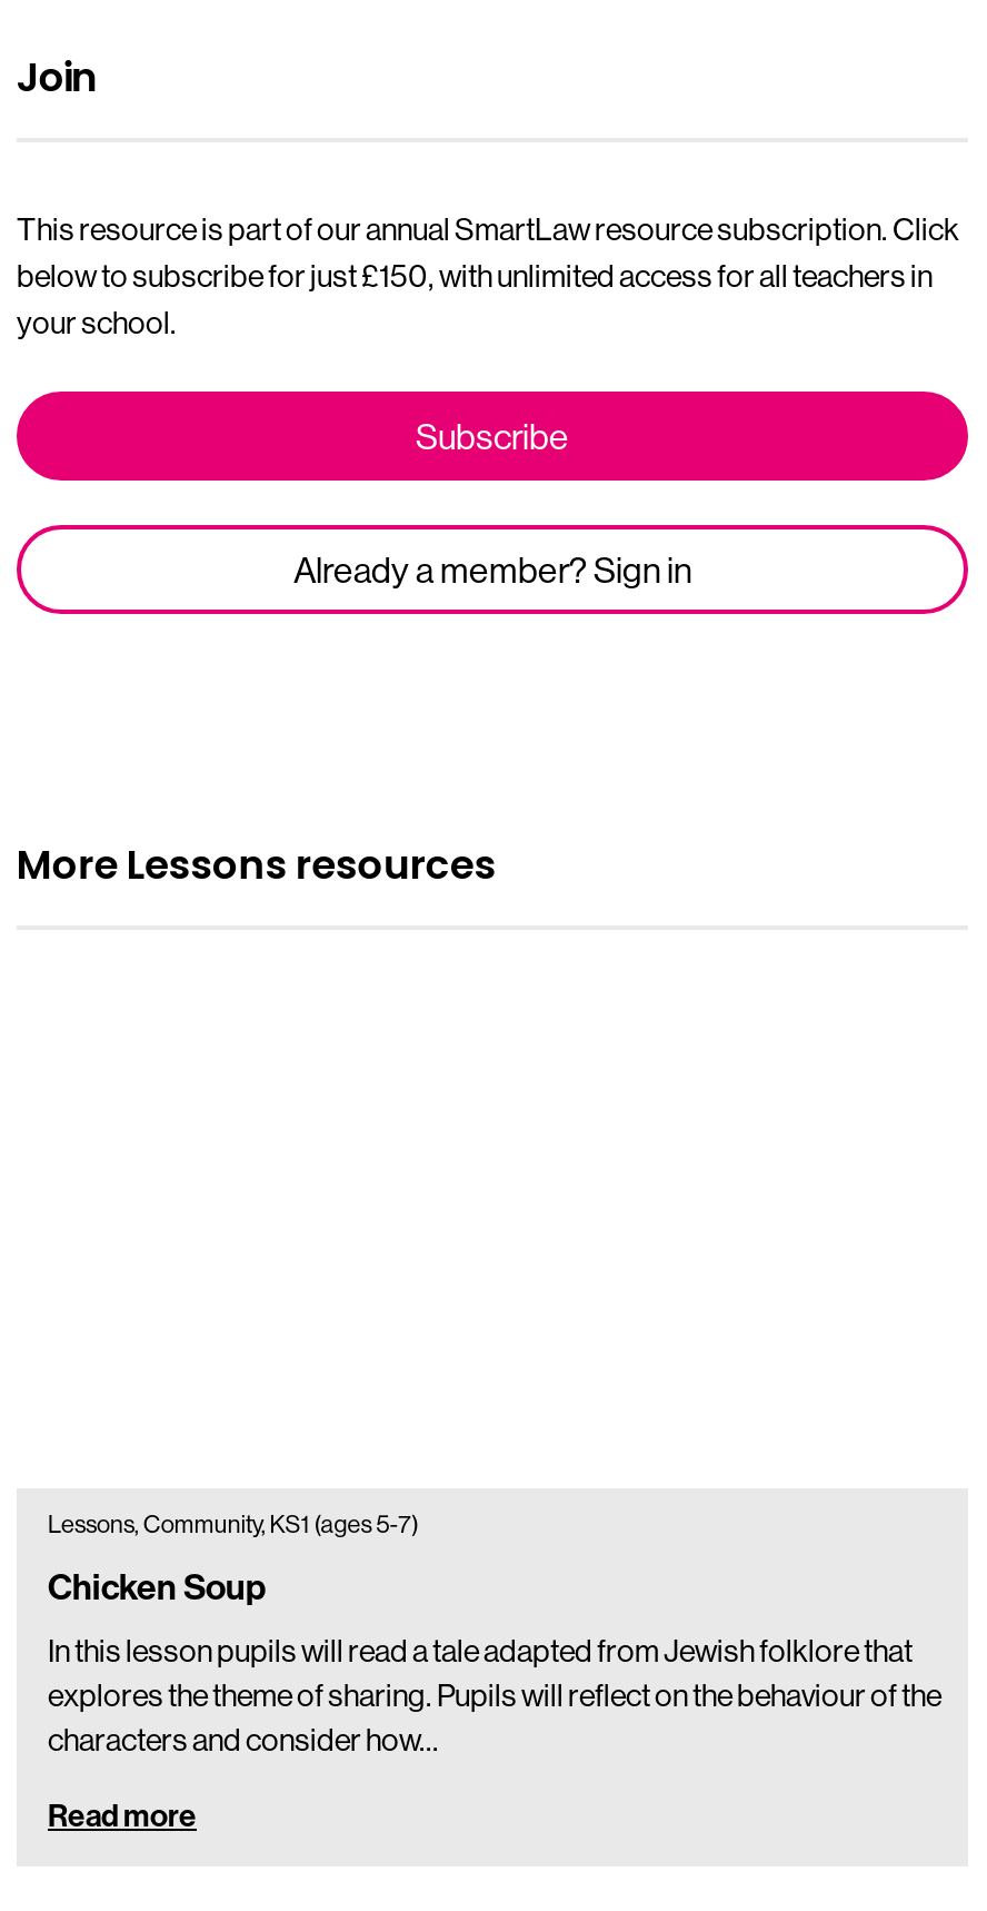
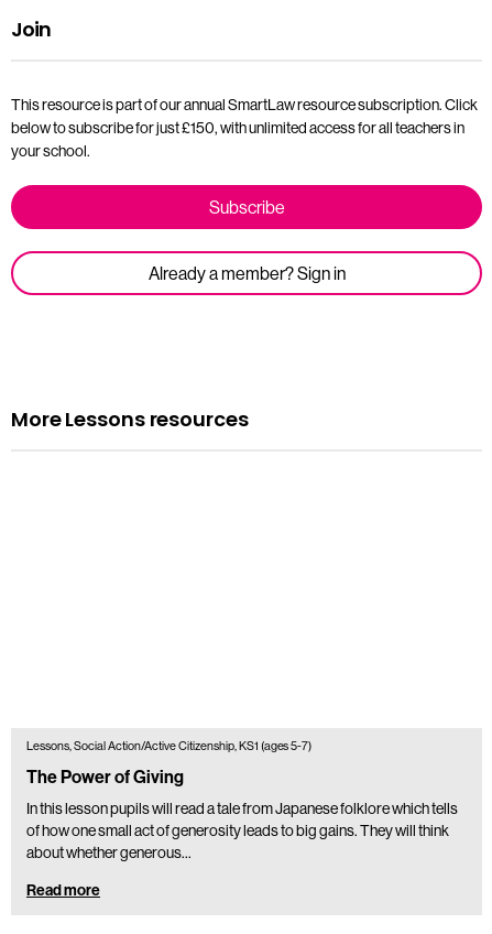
[48,1511,418,1540] Lessons, Community, KS1 (ages 5-7) -> [26,739,312,753] Lessons, Social Action/Active Citizenship, KS1 (ages 5-7)
[48,1566,266,1609] Chicken Soup -> [26,767,184,788] The Power of Giving
[48,1633,941,1758] In this lesson pupils will read a tale adapted from Jewish folklore that | explores the theme of sharing. Pupils will reflect on the behaviour of the | characters and consider how… -> [26,800,458,861] In this lesson pupils will read a tale from Japanese folklore which tells | of how one small act of generosity leads to big gains. They will think | about whether generous…

